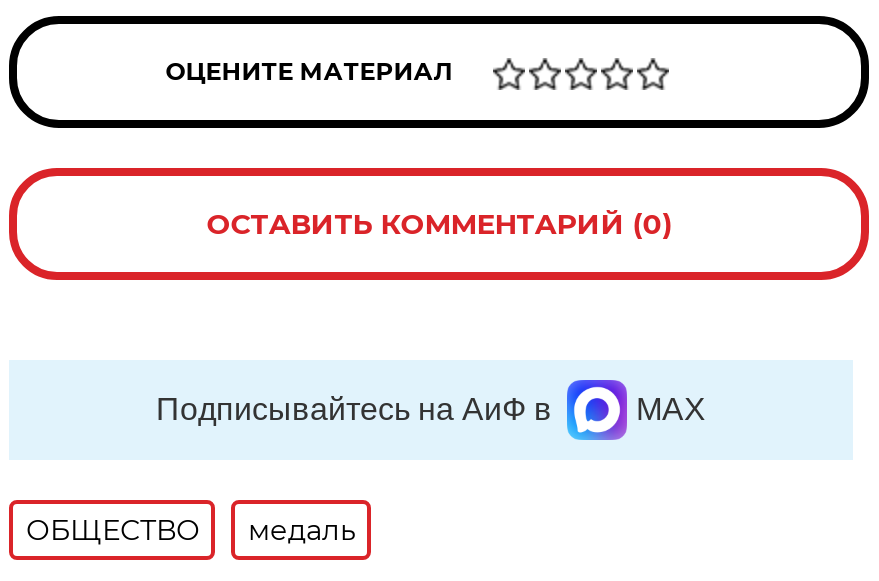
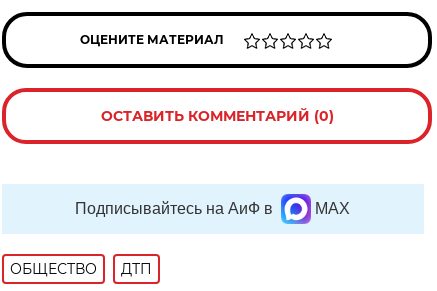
[248,512,356,548] медаль -> [121,260,152,278] ДТП

